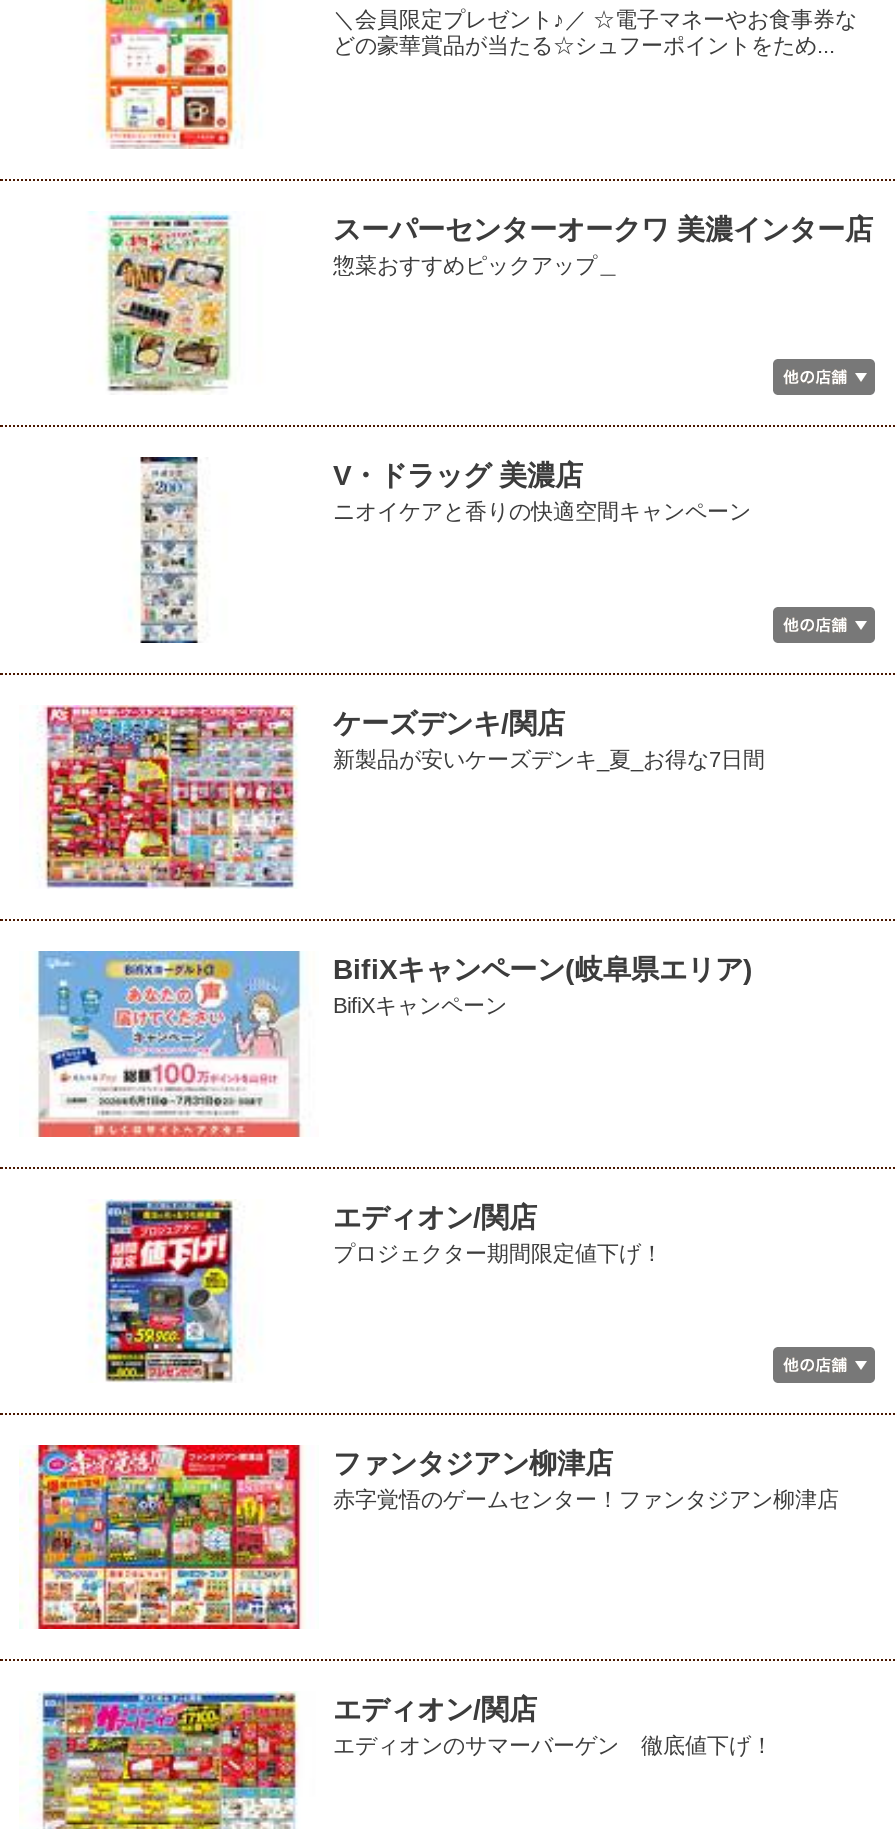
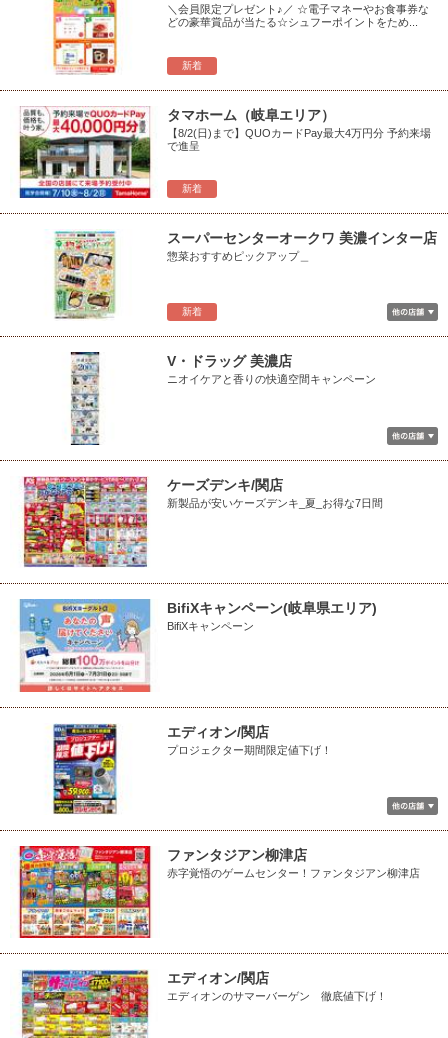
none -> [18,106,431,199] [image] | タマホーム（岐阜エリア） | 【8/2(日)まで】QUOカードPay最大4万円分 予約来場 | で進呈
none -> [182,60,202,71] 新着
none -> [182,183,202,194] 新着
none -> [182,306,202,317] 新着

